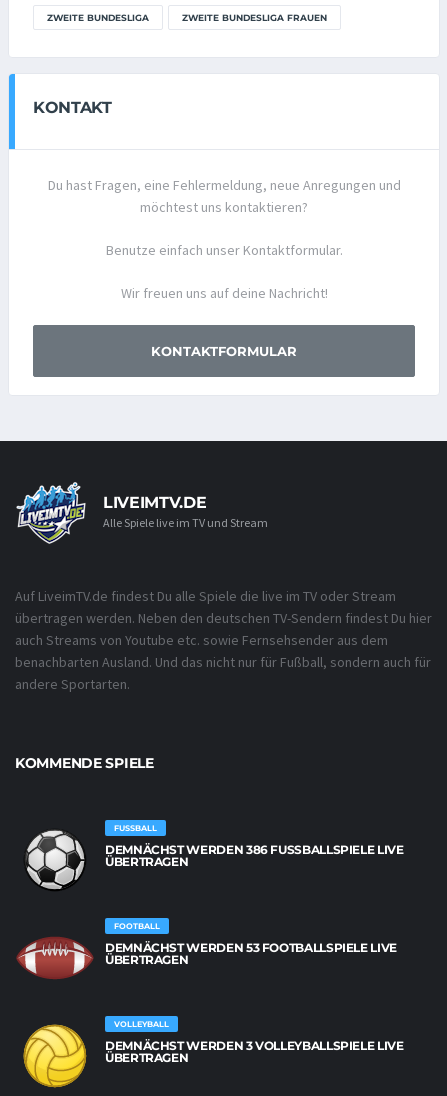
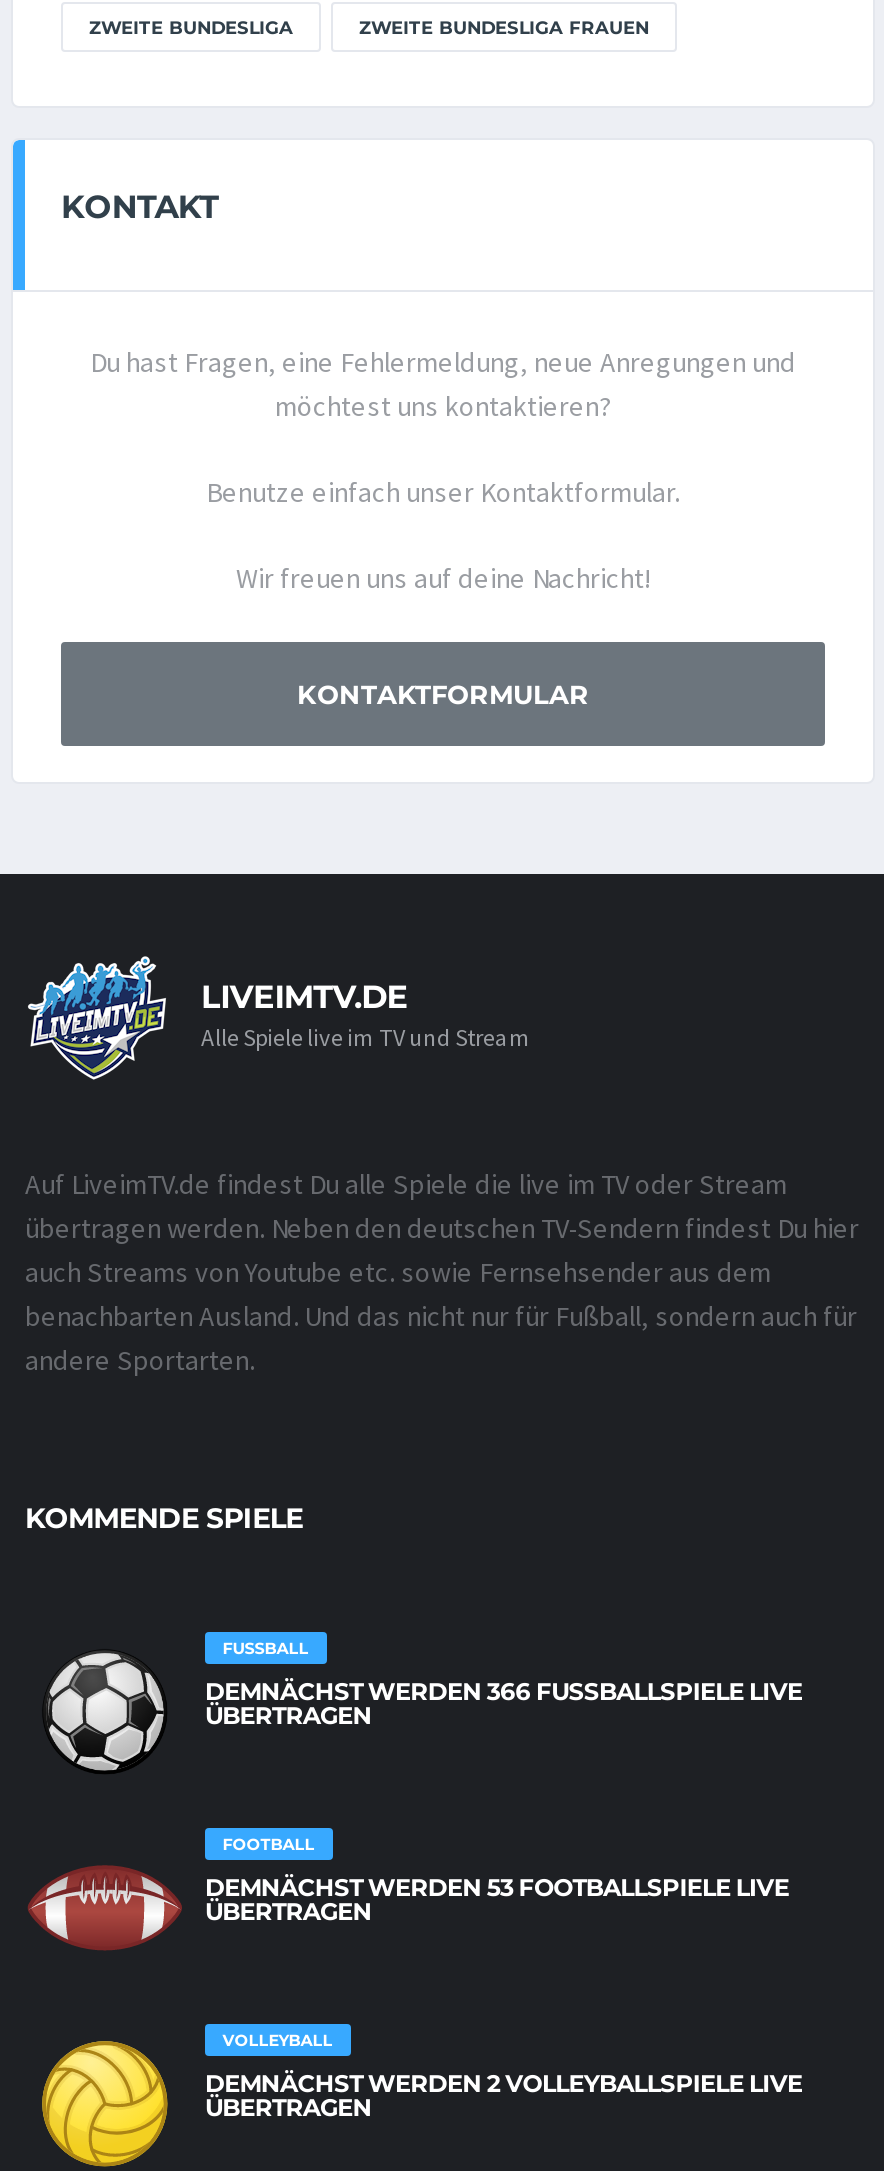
[105,842,404,857] DEMNÄCHST WERDEN 386 FUSSBALLSPIELE LIVE Ü -> [205,1677,802,1707] DEMNÄCHST WERDEN 366 FUSSBALLSPIELE LIVE Ü
[105,1038,404,1053] DEMNÄCHST WERDEN 3 VOLLEYBALLSPIELE LIVE -> [205,2069,802,2099] DEMNÄCHST WERDEN 2 VOLLEYBALLSPIELE LIVE

